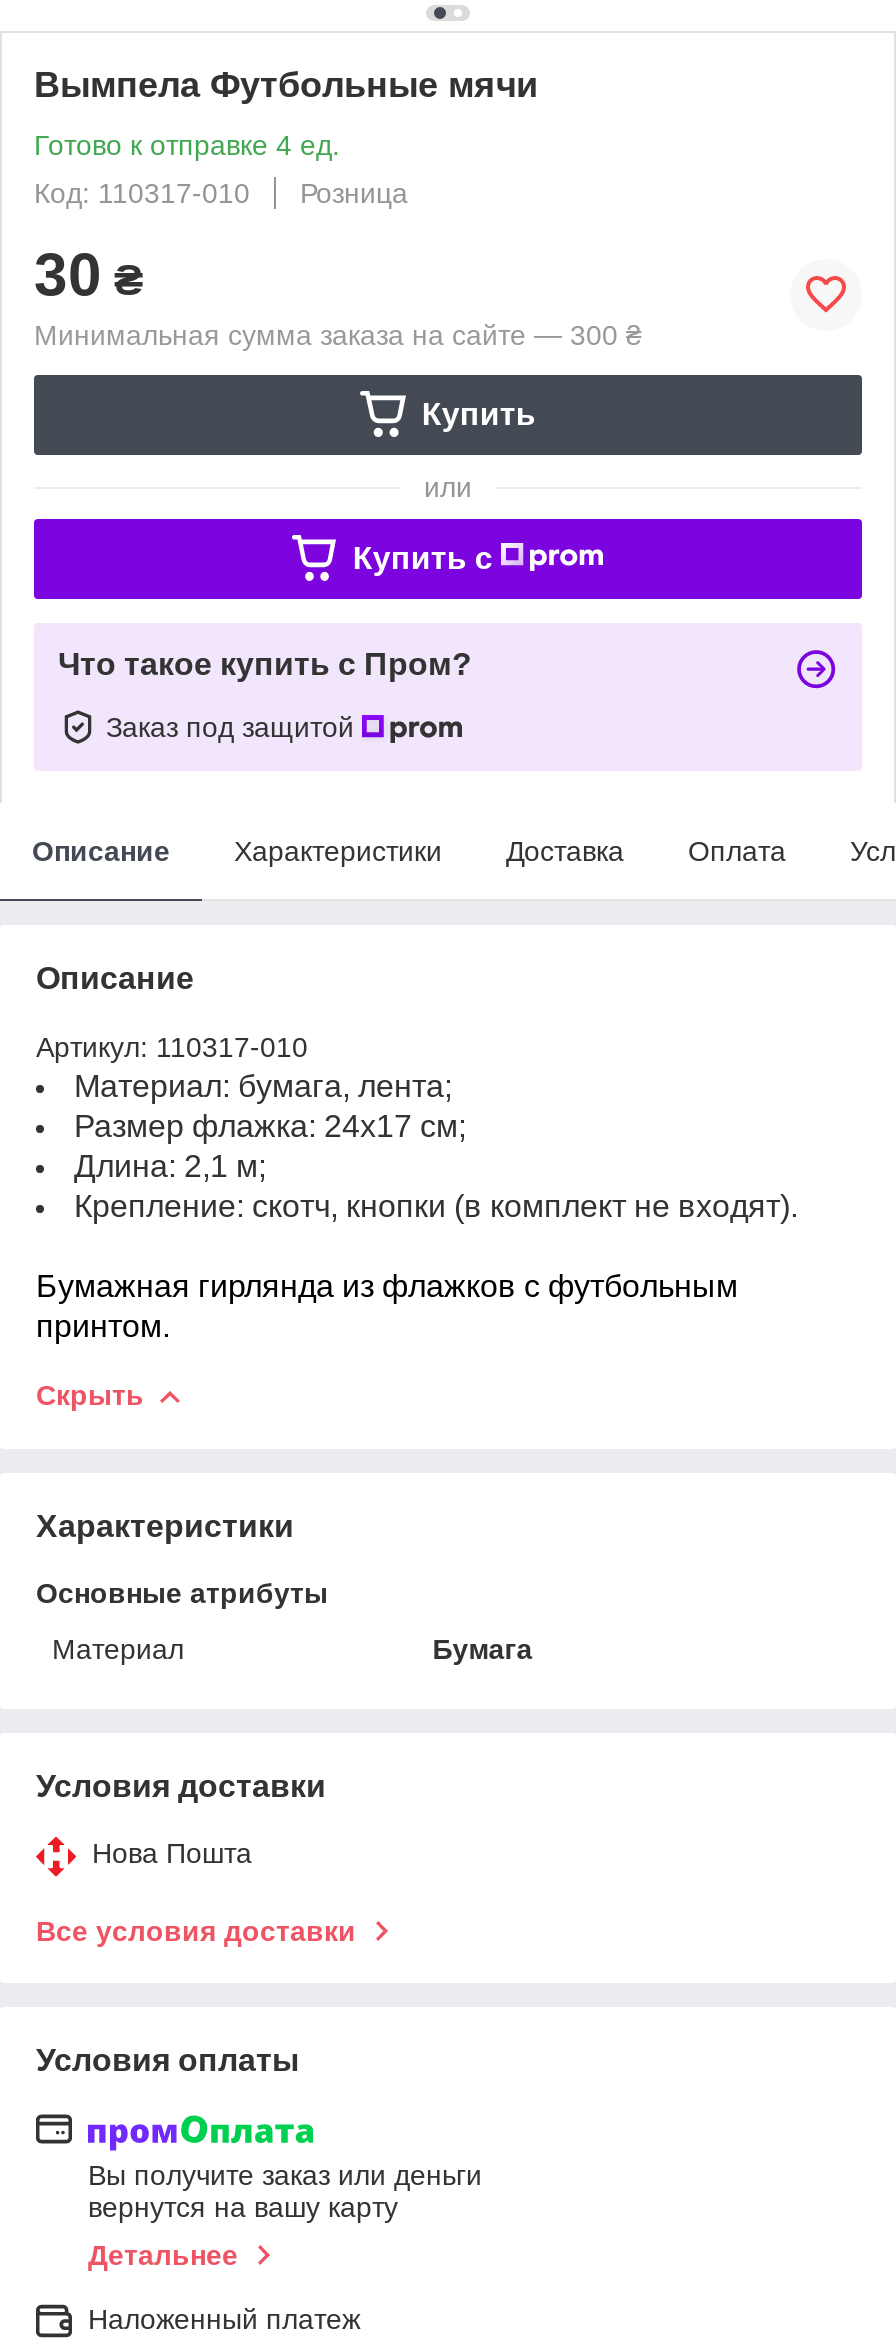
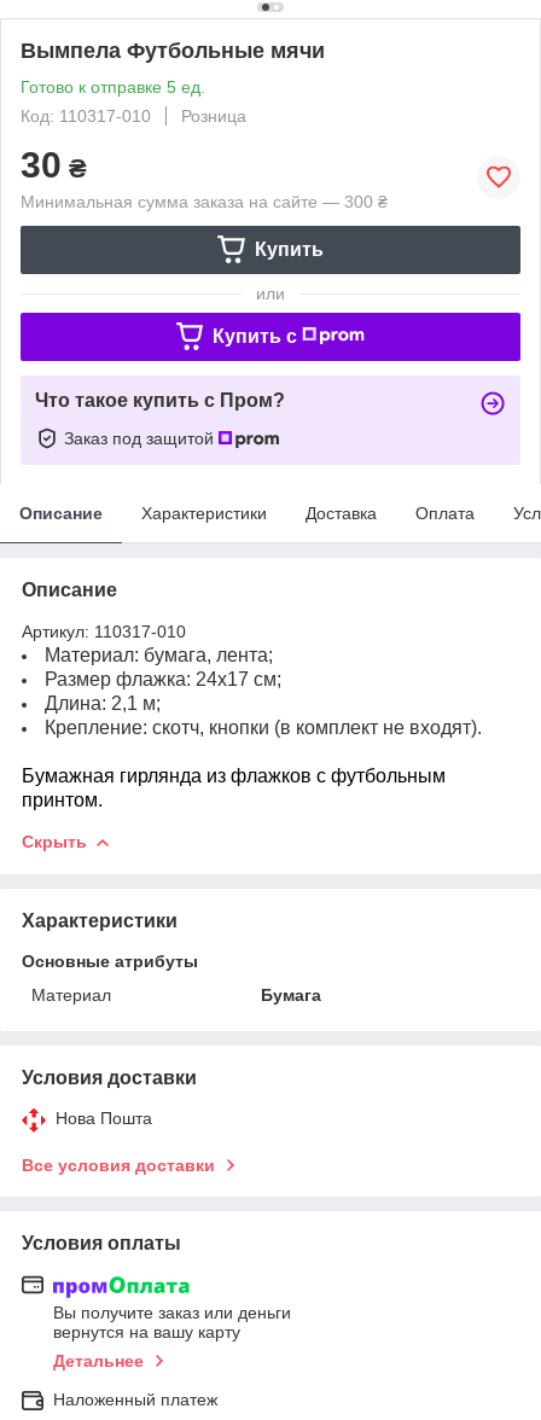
[34,129,340,161] Готово к отправке 4 ед. -> [21,77,205,96] Готово к отправке 5 ед.

